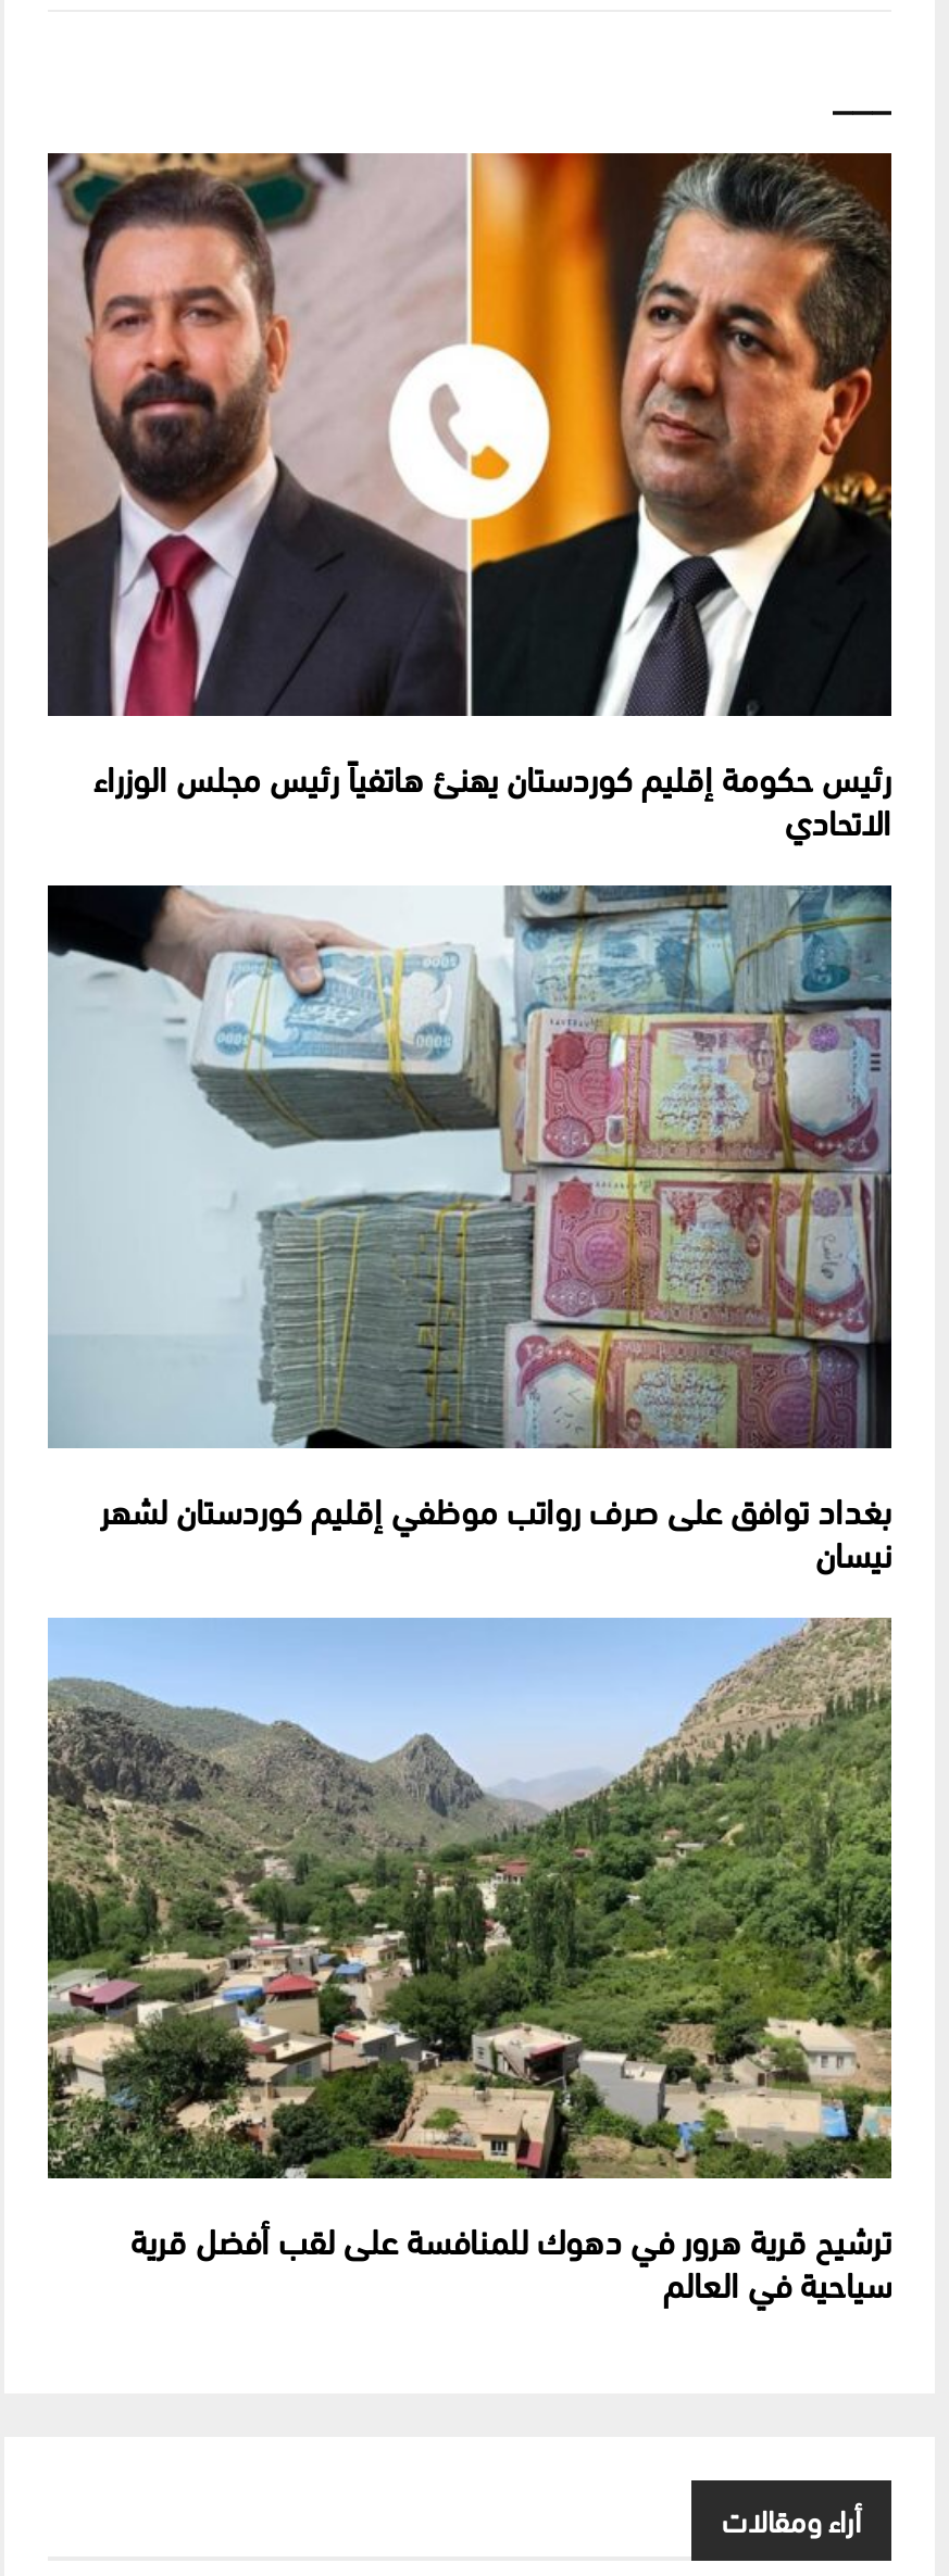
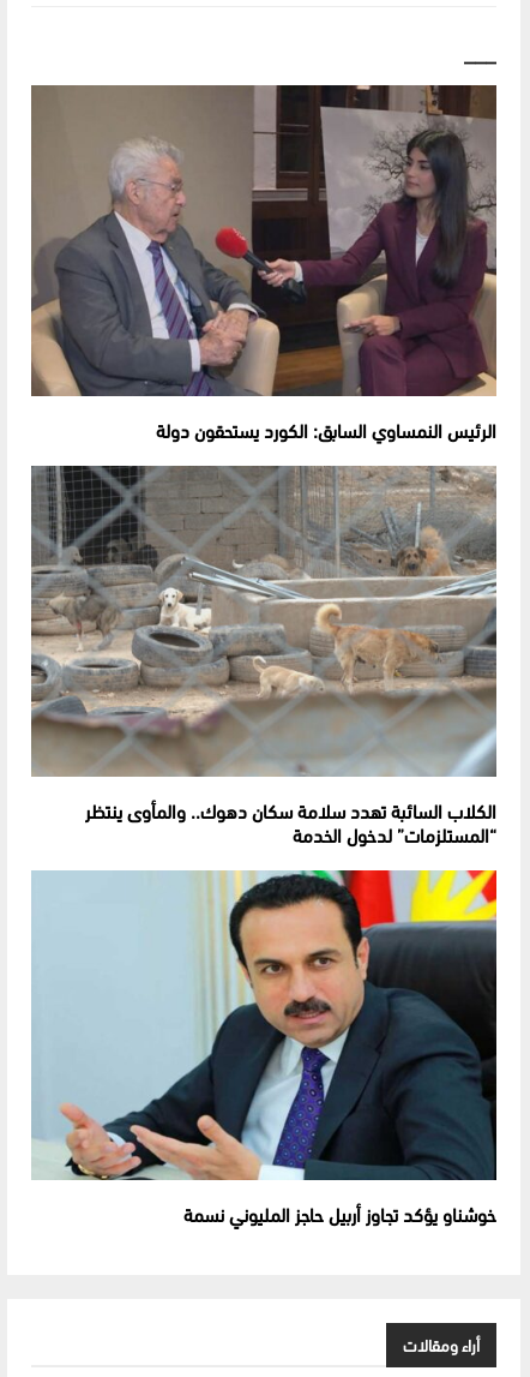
[46,151,894,844] [image] | رئيس حكومة إقليم كوردستان يهنئ هاتفياً رئيس مجلس الوزراء | الاتحادي -> [30,84,498,443] [image] | الرئيس النمساوي السابق: الكورد يستحقون دولة
[46,883,894,1575] [image] | بغداد توافق على صرف رواتب موظفي إقليم كوردستان لشهر | نيسان -> [30,465,498,847] [image] | الكلاب السائبة تهدد سلامة سكان دهوك.. والمأوى ينتظر | “المستلزمات” لدخول الخدمة
[46,1616,894,2307] [image] | ترشيح قرية هرور في دهوك للمنافسة على لقب أفضل قرية | سياحية في العالم -> [31,869,498,1227] [image] | خوشناو يؤكد تجاوز أربيل حاجز المليوني نسمة

